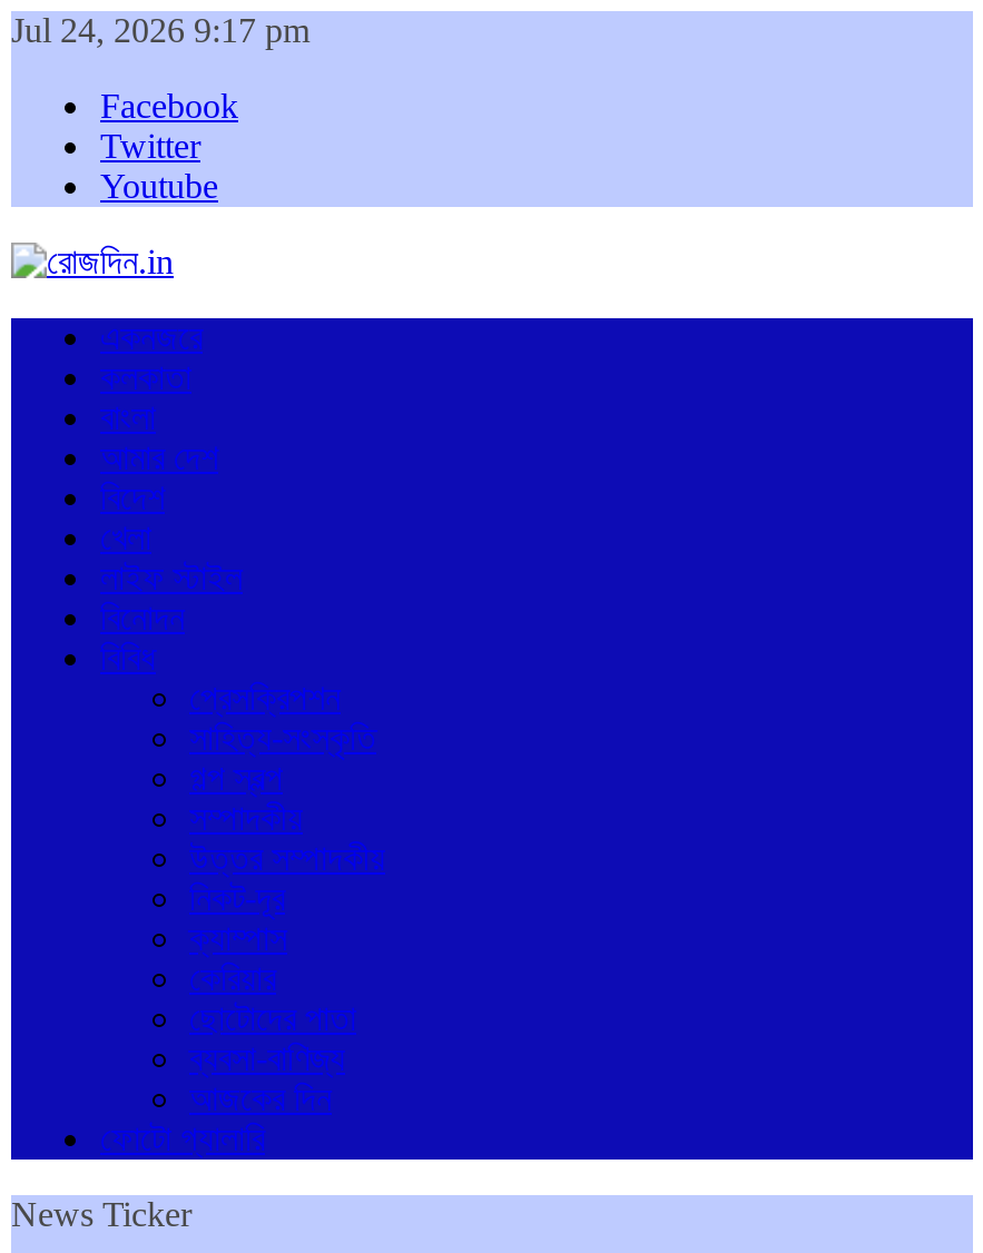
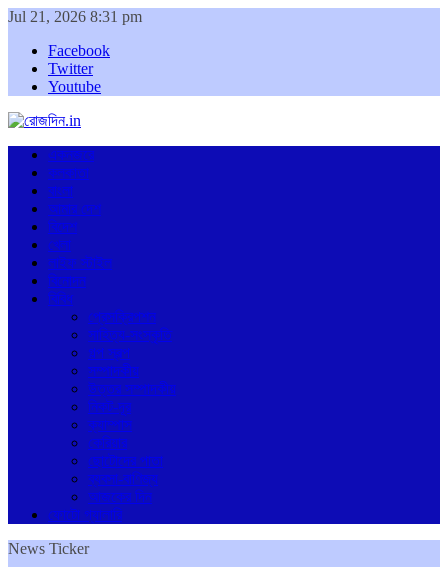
[11,11,309,49] Jul 24, 2026 9:17 pm -> [8,8,142,25] Jul 21, 2026 8:31 pm

